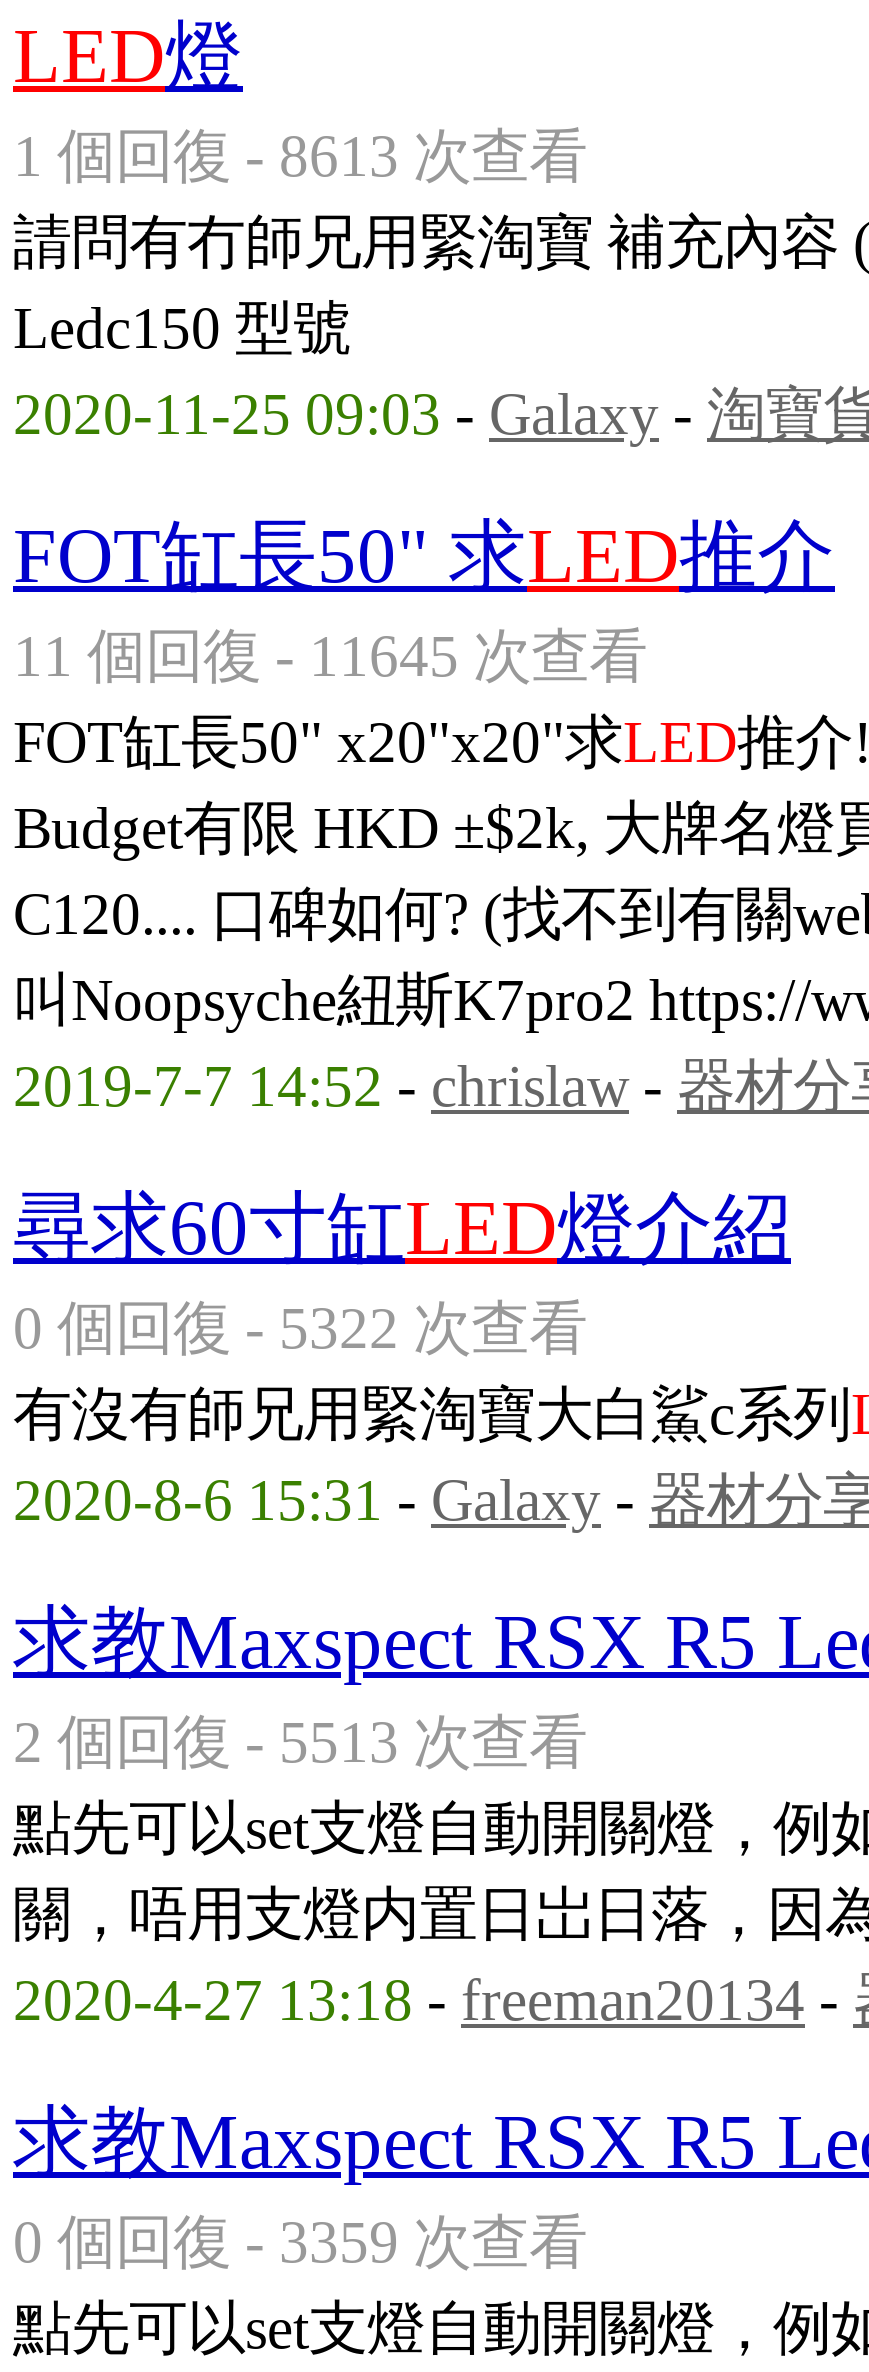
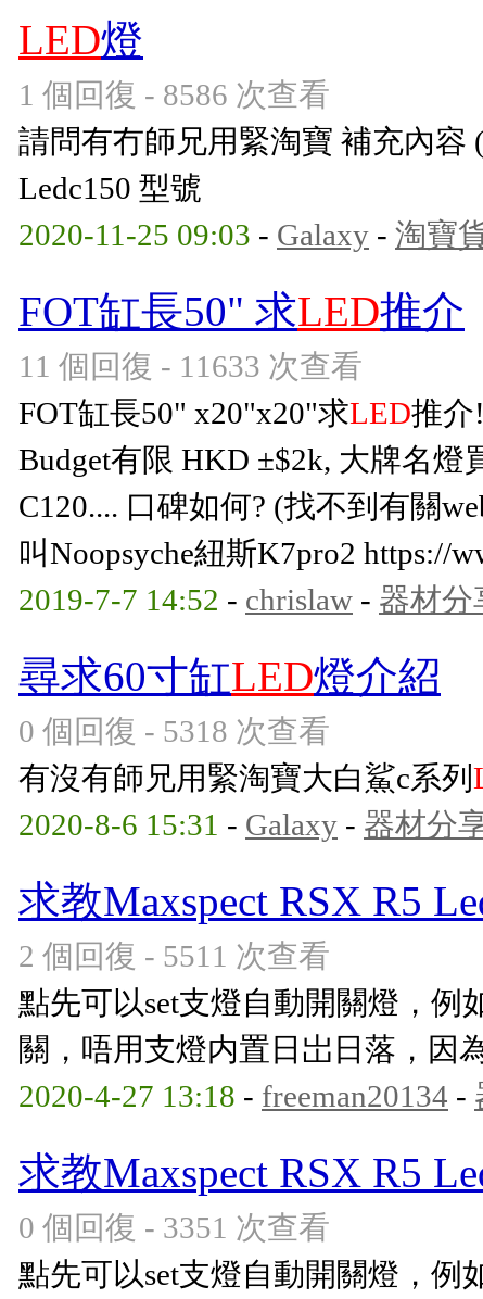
[13,124,587,188] 1 個回復 - 8613 次查看 -> [18,77,330,112] 1 個回復 - 8586 次查看
[13,624,647,688] 11 個回復 - 11645 次查看 -> [18,349,363,383] 11 個回復 - 11633 次查看
[13,1296,587,1360] 0 個回復 - 5322 次查看 -> [18,714,330,748] 0 個回復 - 5318 次查看
[13,1710,587,1774] 2 個回復 - 5513 次查看 -> [18,938,330,973] 2 個回復 - 5511 次查看
[13,2210,587,2274] 0 個回復 - 3359 次查看 -> [18,1210,330,1245] 0 個回復 - 3351 次查看

